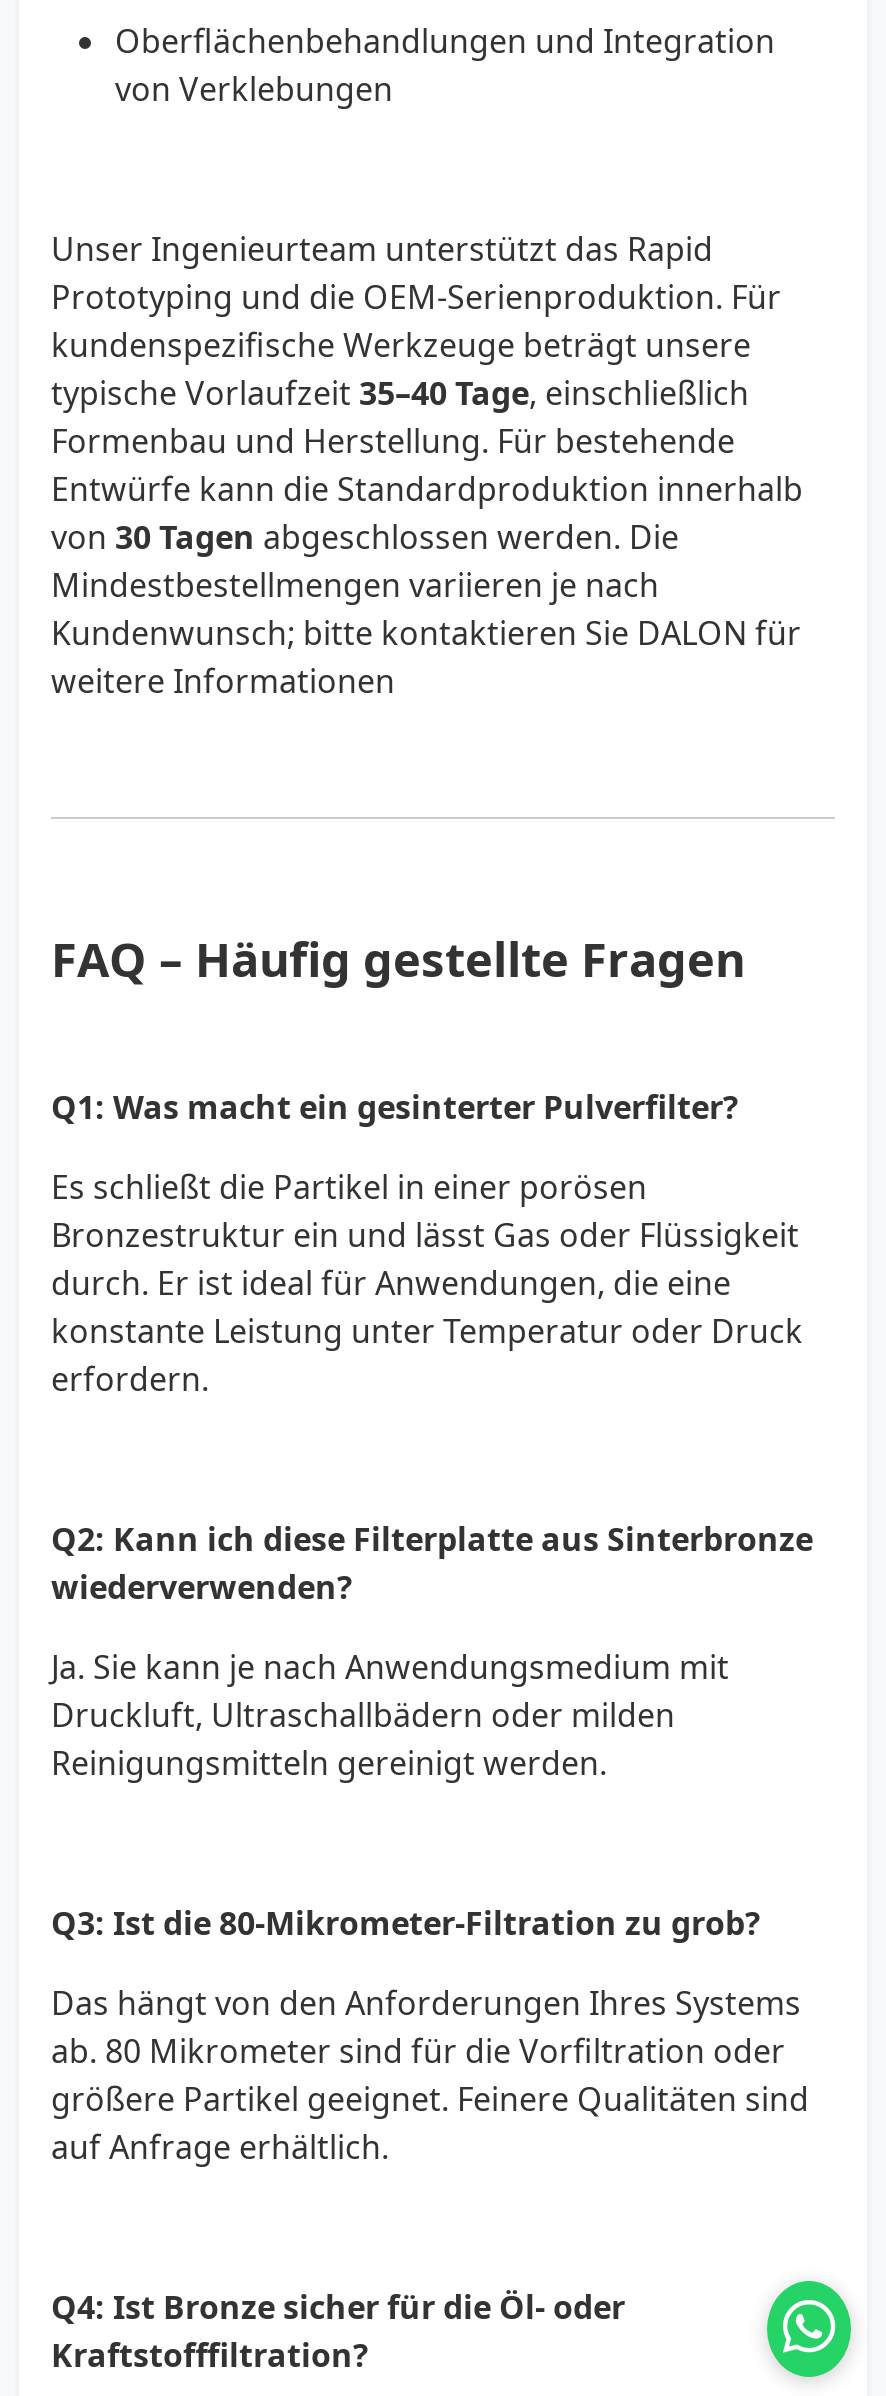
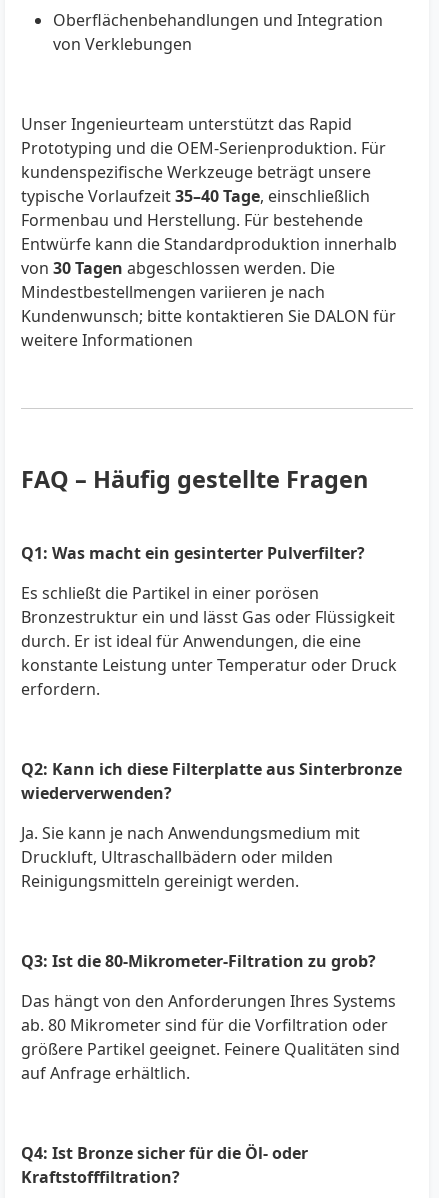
[763,2277,855,2383] [image] -> none

